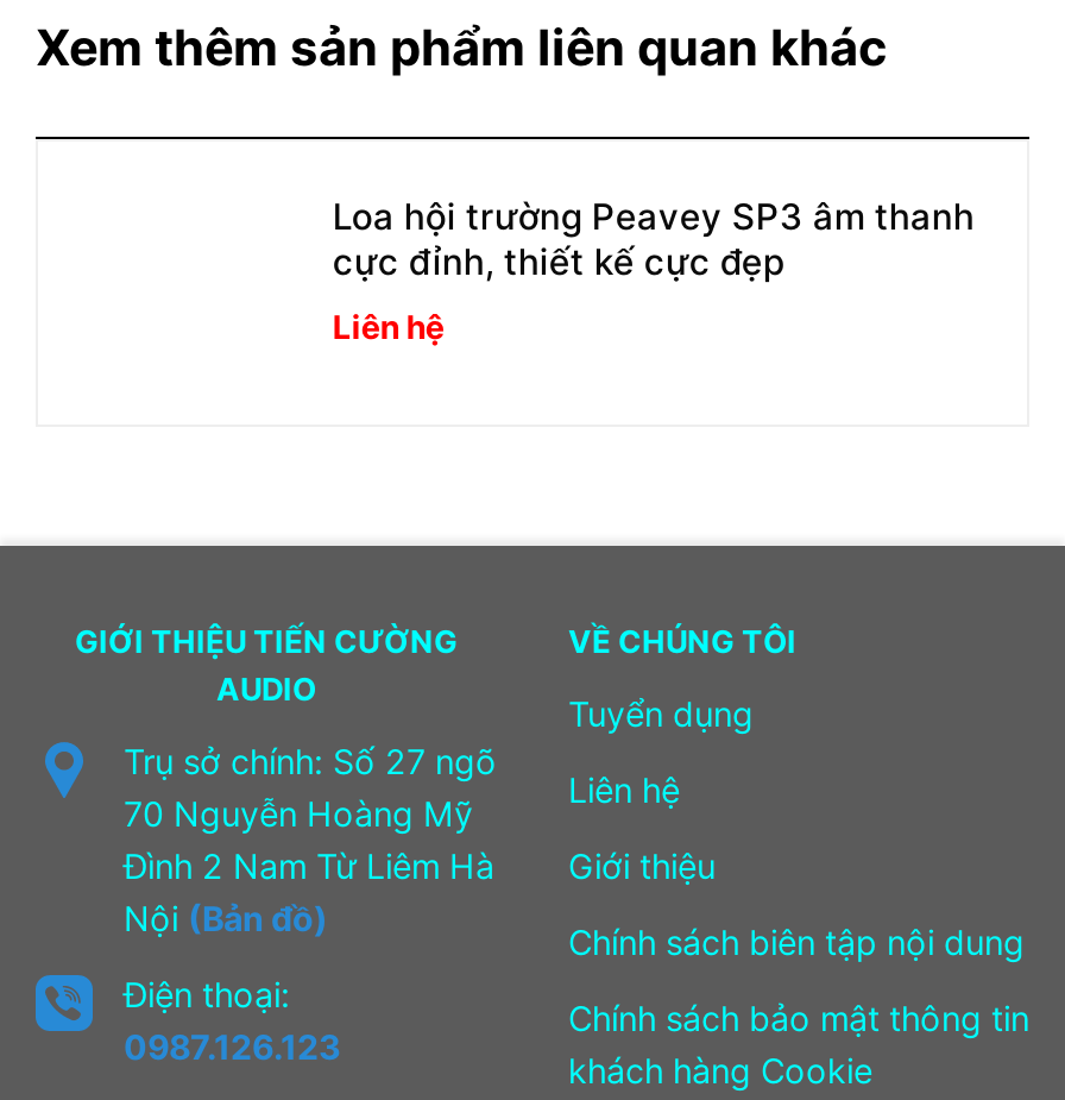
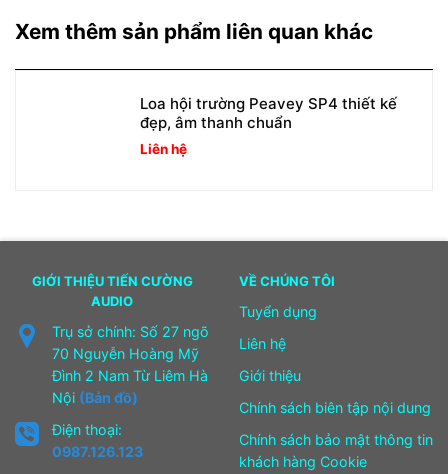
[333,195,974,286] Loa hội trường Peavey SP3 âm thanh | cực đỉnh, thiết kế cực đẹp -> [140,94,397,132] Loa hội trường Peavey SP4 thiết kế | đẹp, âm thanh chuẩn

